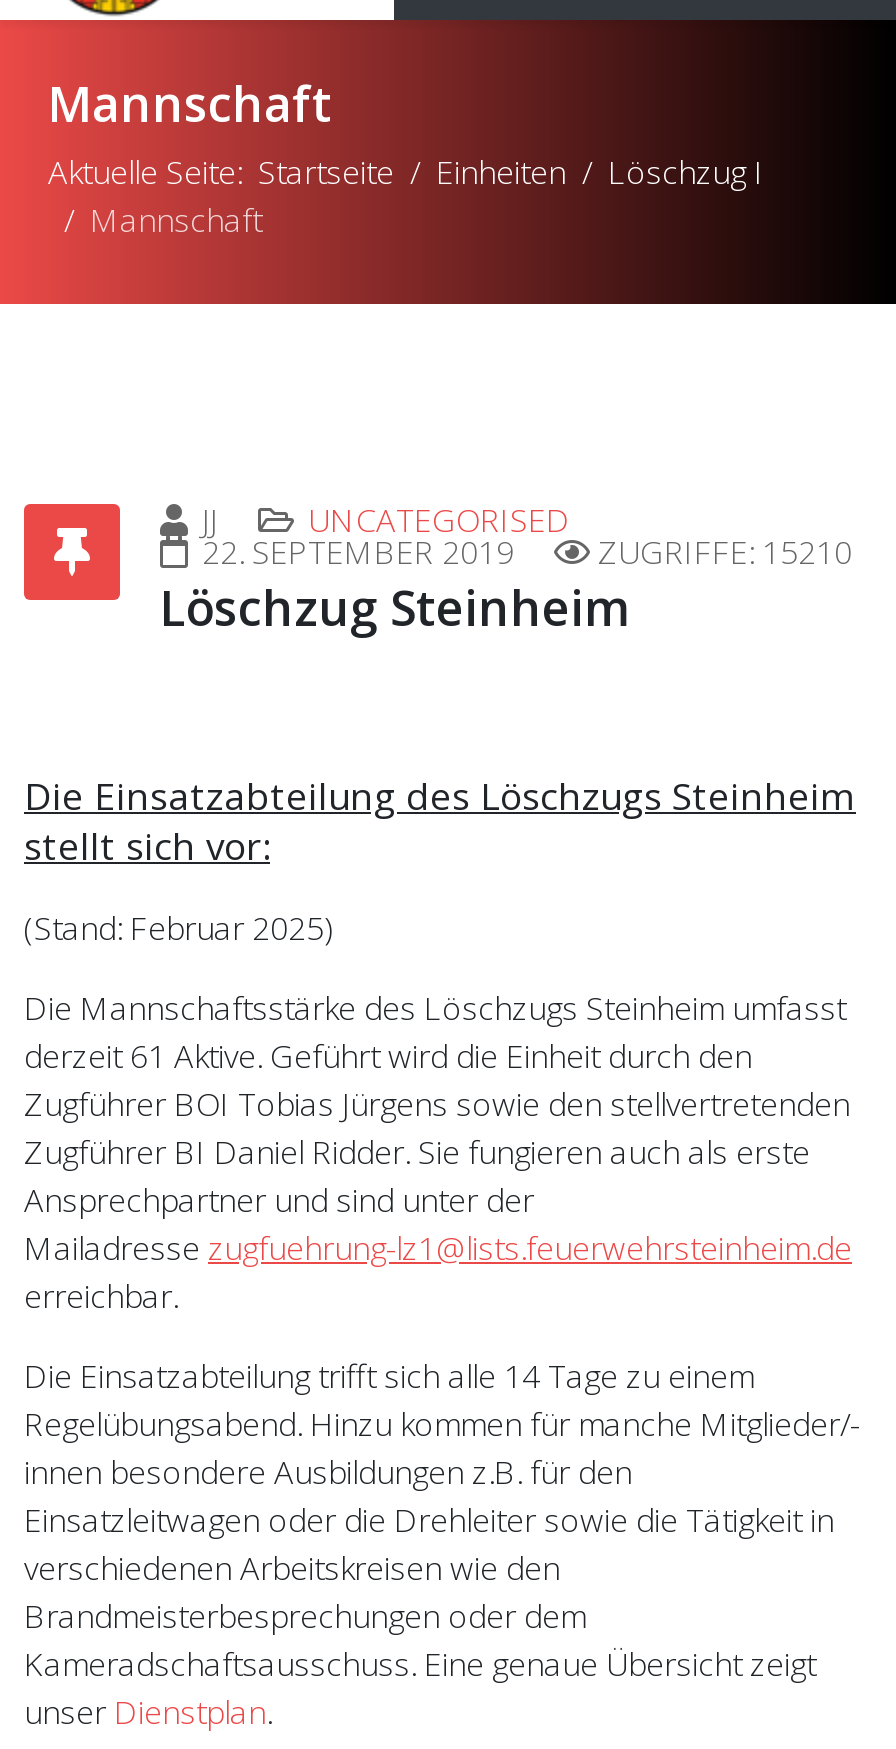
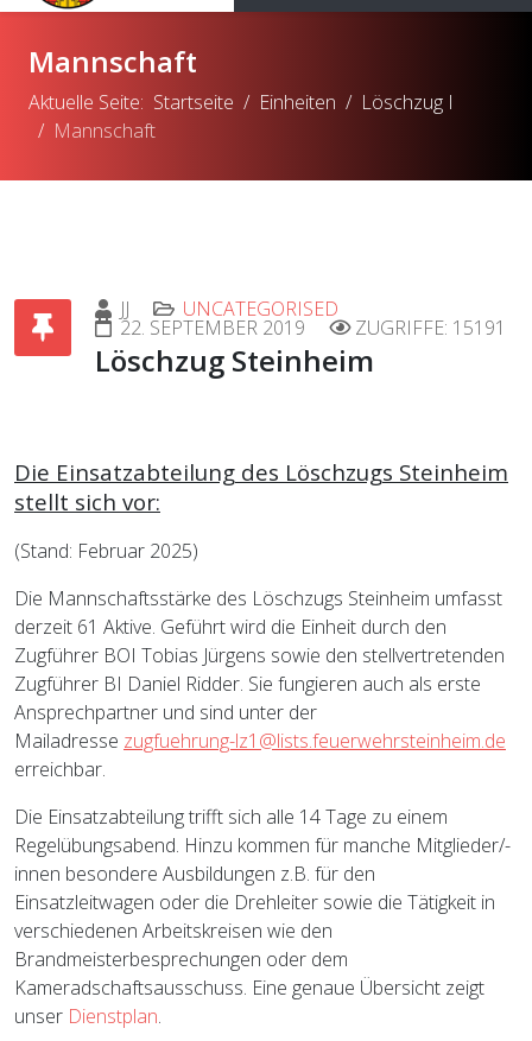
[202,530,852,574] 22. SEPTEMBER 2019 ZUGRIFFE: 15210 -> [120,315,506,341] 22. SEPTEMBER 2019 ZUGRIFFE: 15191

